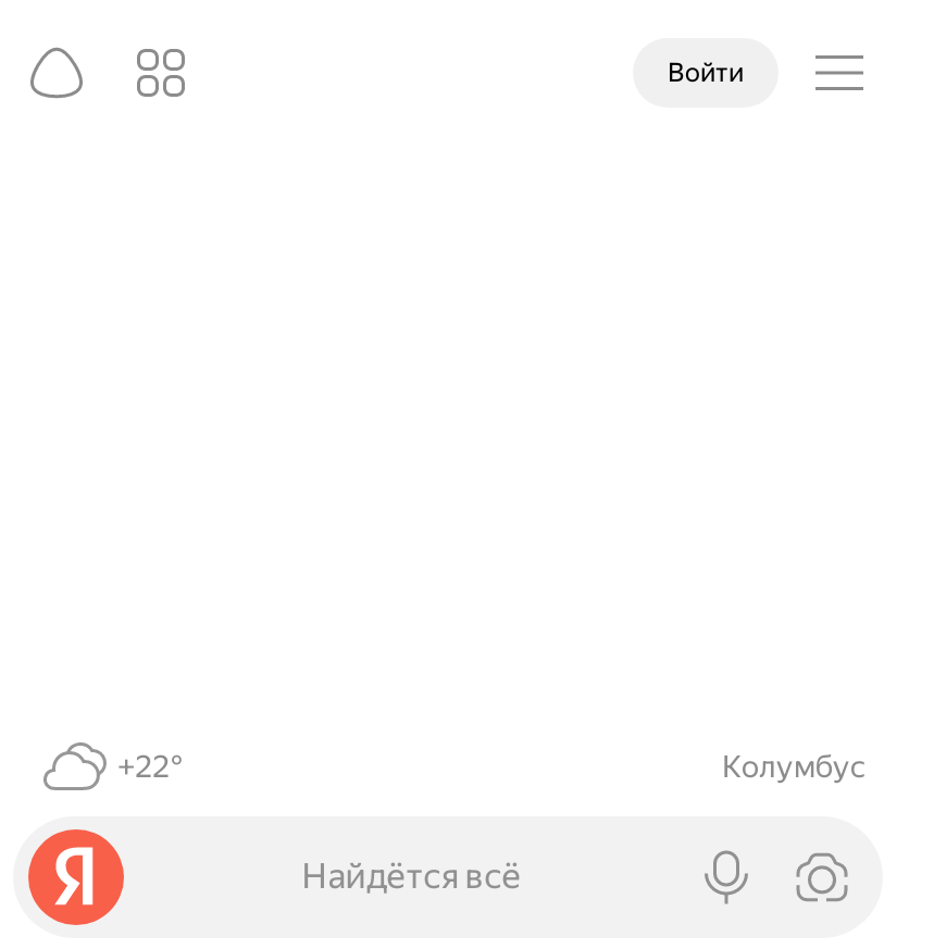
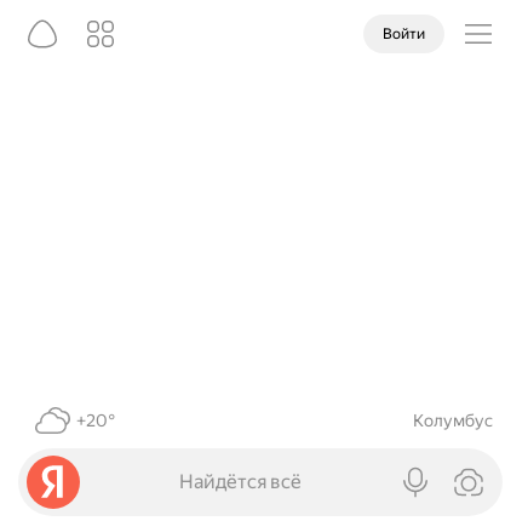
[117,749,183,784] +22° -> [76,411,115,430] +20°

